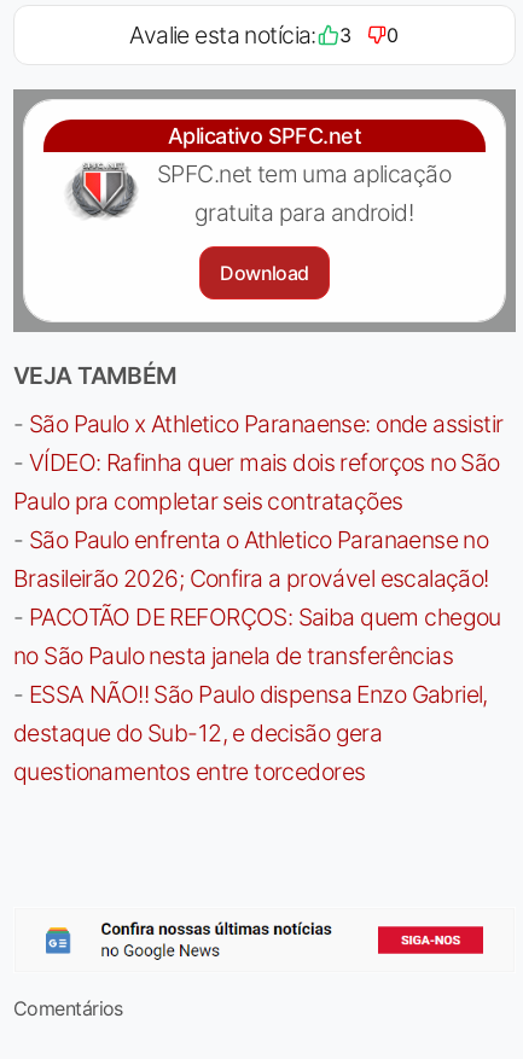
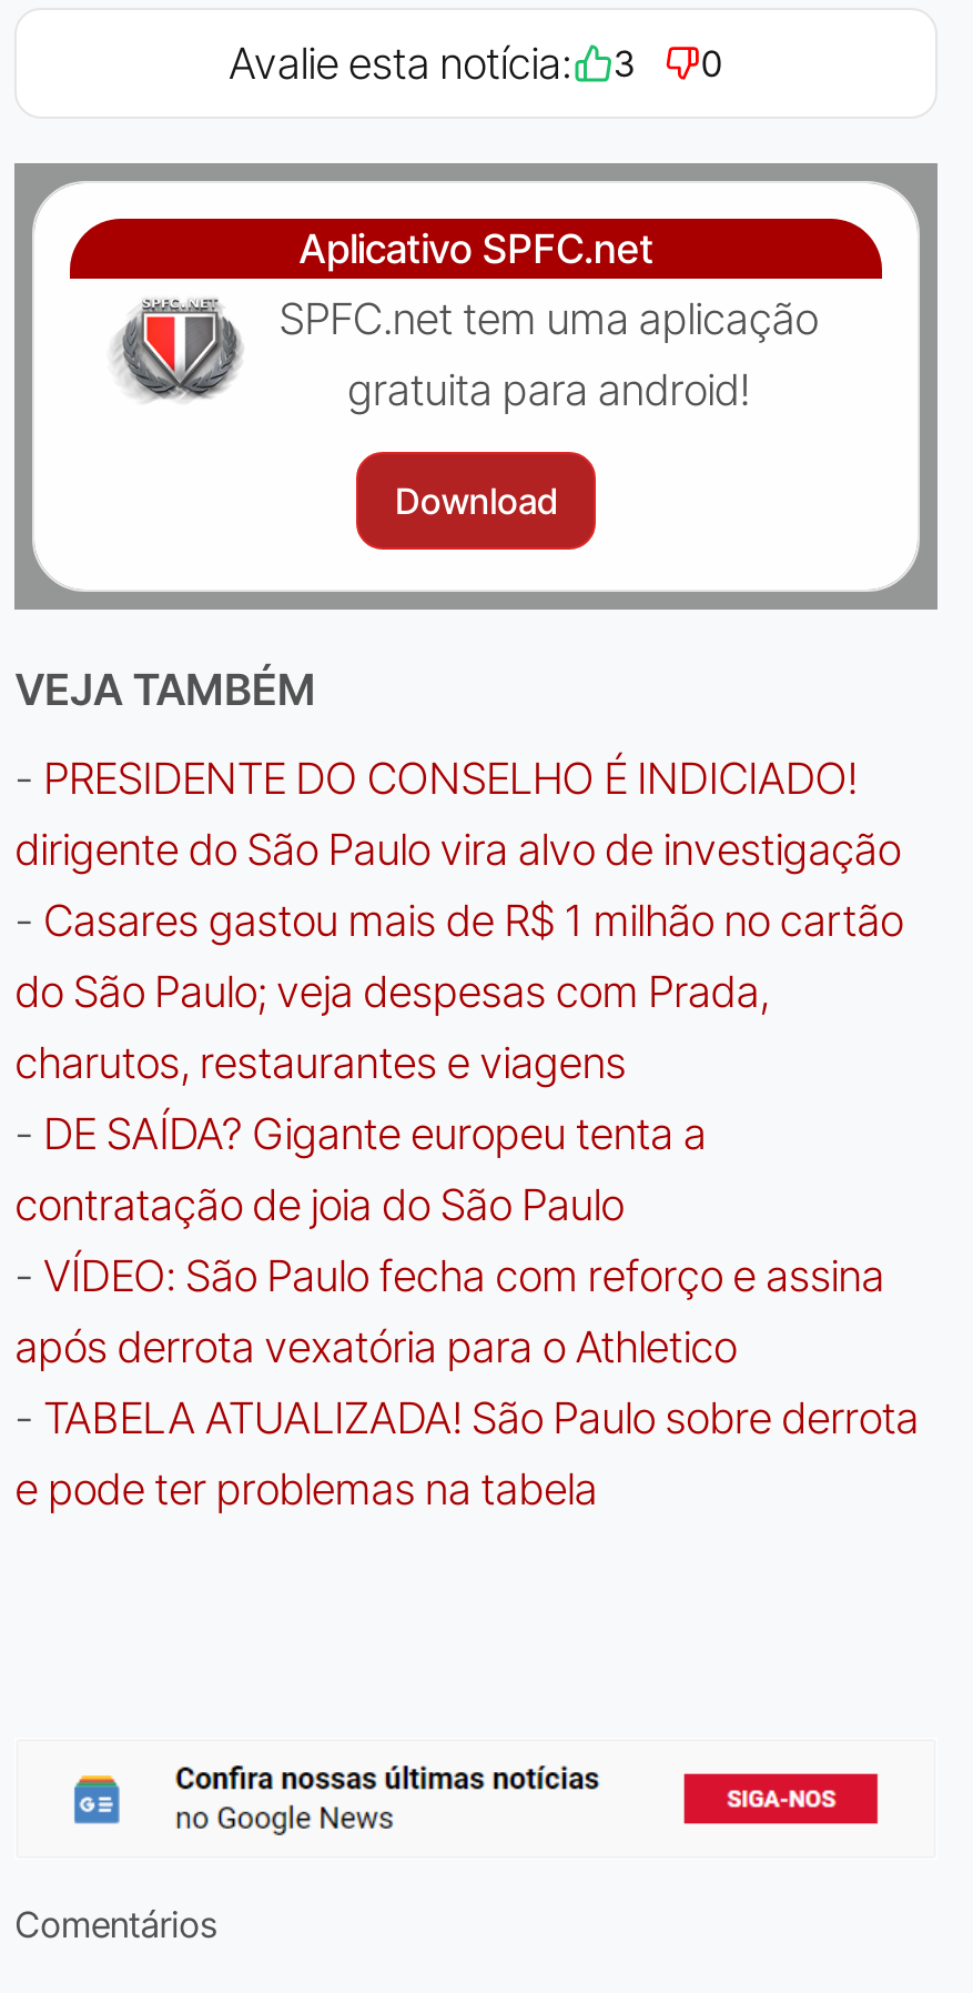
[13,409,503,786] - São Paulo x Athletico Paranaense: onde assistir | - VÍDEO: Rafinha quer mais dois reforços no São | Paulo pra completar seis contratações | - São Paulo enfrenta o Athletico Paranaense no | Brasileirão 2026; Confira a provável escalação! | - PACOTÃO DE REFORÇOS: Saiba quem chegou | no São Paulo nesta janela de transferências | - ESSA NÃO!! São Paulo dispensa Enzo Gabriel, | destaque do Sub-12, e decisão gera | questionamentos entre torcedores -> [14,751,919,1515] - PRESIDENTE DO CONSELHO É INDICIADO! | dirigente do São Paulo vira alvo de investigação | - Casares gastou mais de R$ 1 milhão no cartão | do São Paulo; veja despesas com Prada, | charutos, restaurantes e viagens | - DE SAÍDA? Gigante europeu tenta a | contratação de joia do São Paulo | - VÍDEO: São Paulo fecha com reforço e assina | após derrota vexatória para o Athletico | - TABELA ATUALIZADA! São Paulo sobre derrota | e pode ter problemas na tabela

